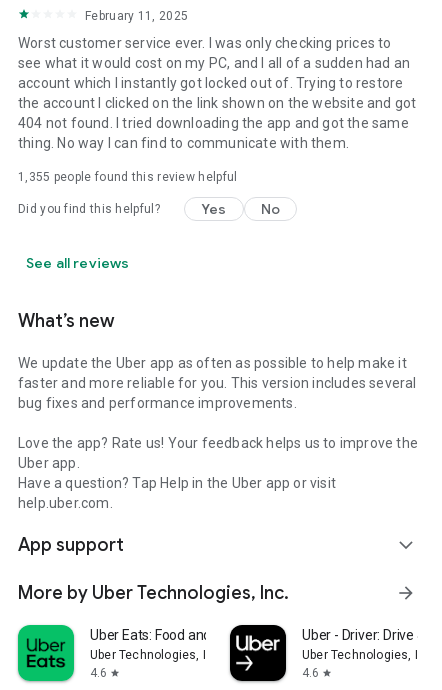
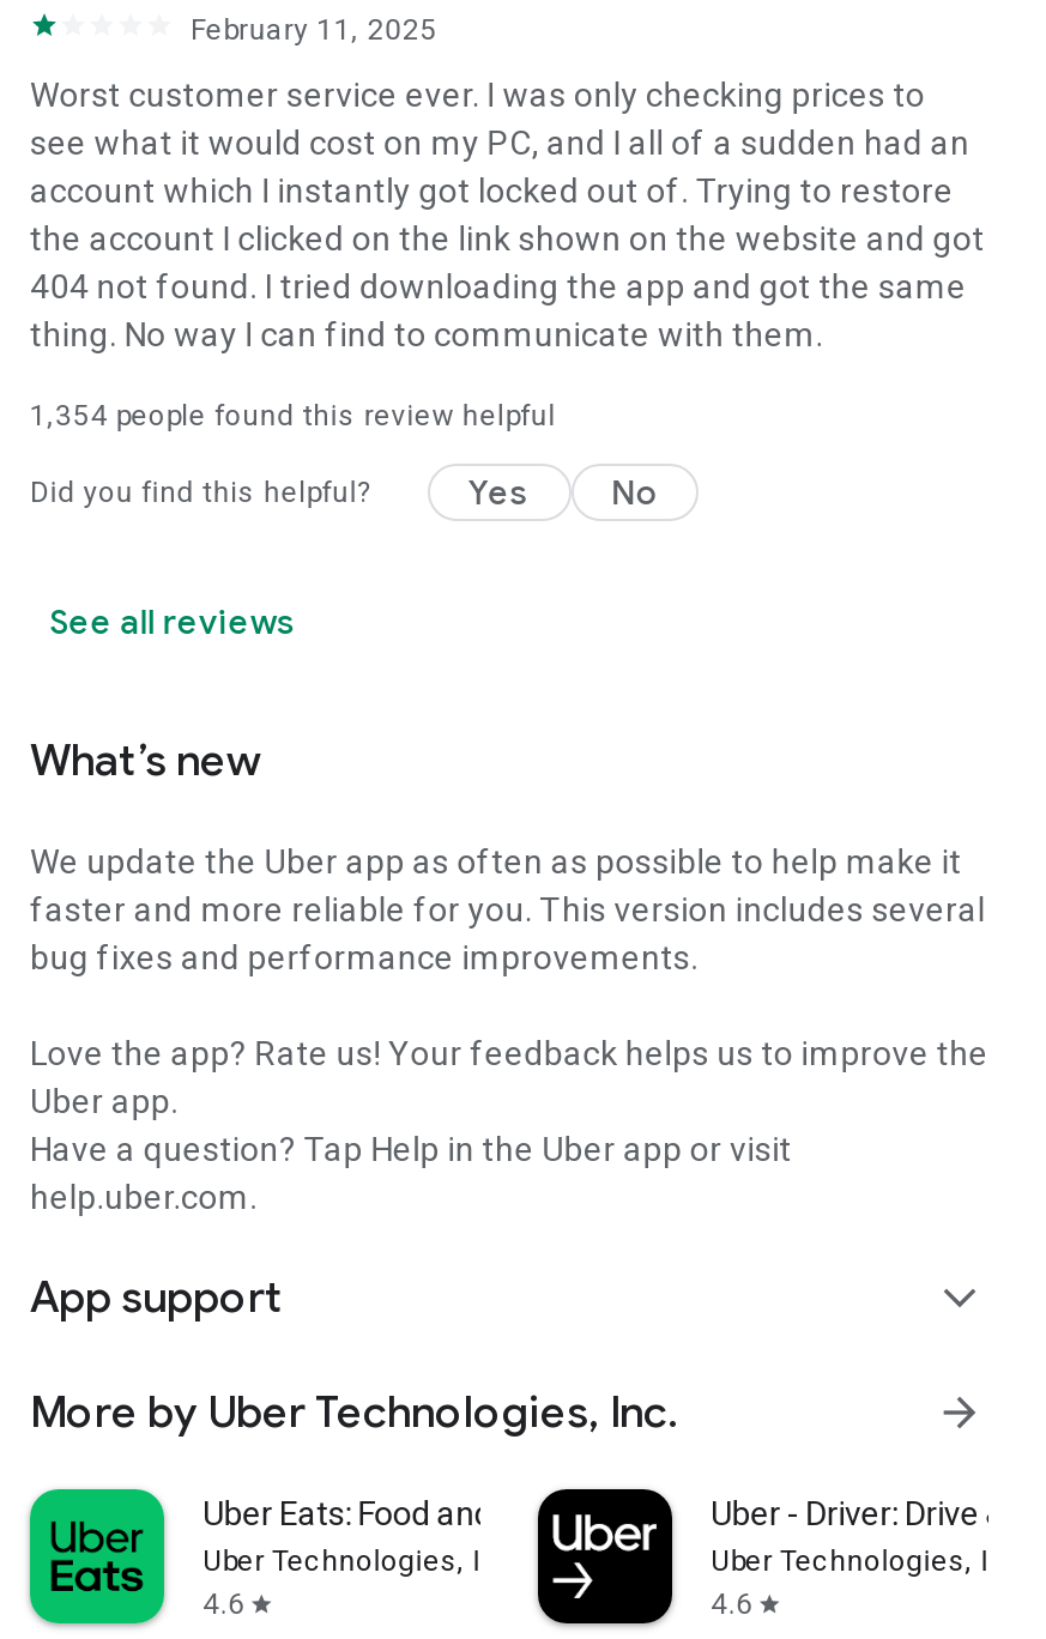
[18,170,237,184] 1,355 people found this review helpful -> [30,399,556,433] 1,354 people found this review helpful

